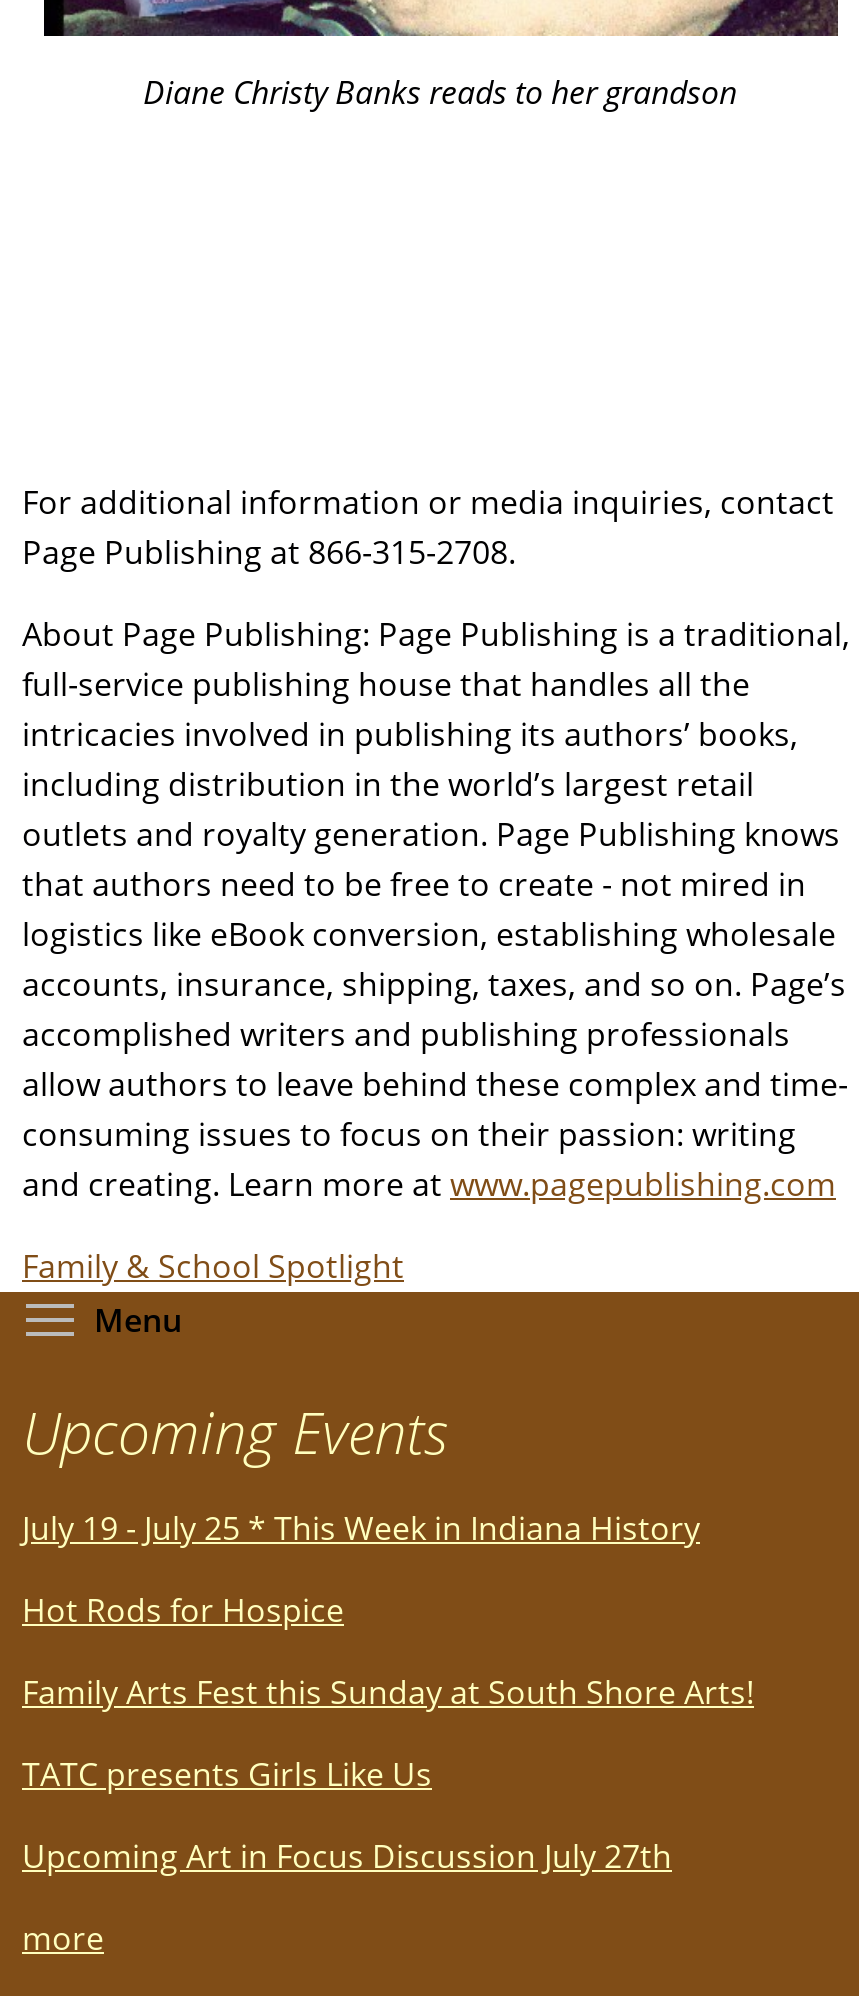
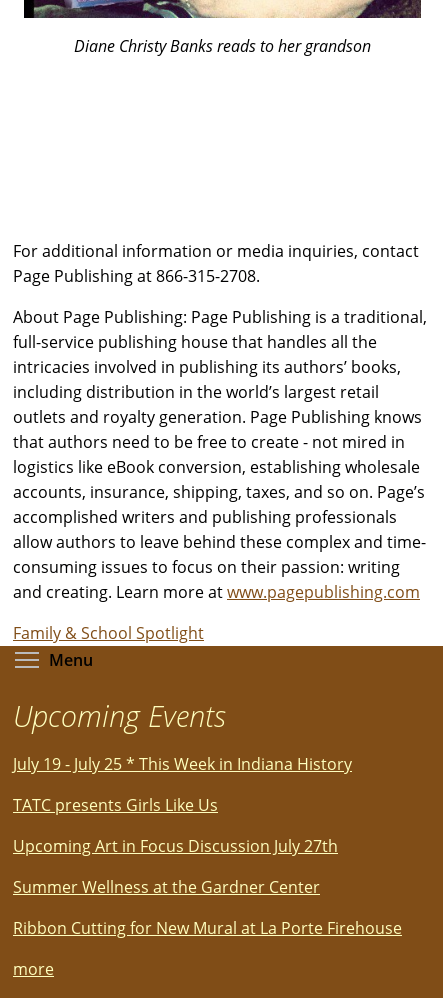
[22,1587,754,1713] Hot Rods for Hospice | Family Arts Fest this Sunday at South Shore Arts! -> none
moved [22,1751,672,1877] -> [13,793,338,856]: TATC presents Girls Like Us | Upcoming Art in Focus Discussion July 27th
none -> [13,875,402,938] Summer Wellness at the Gardner Center | Ribbon Cutting for New Mural at La Porte Firehouse

